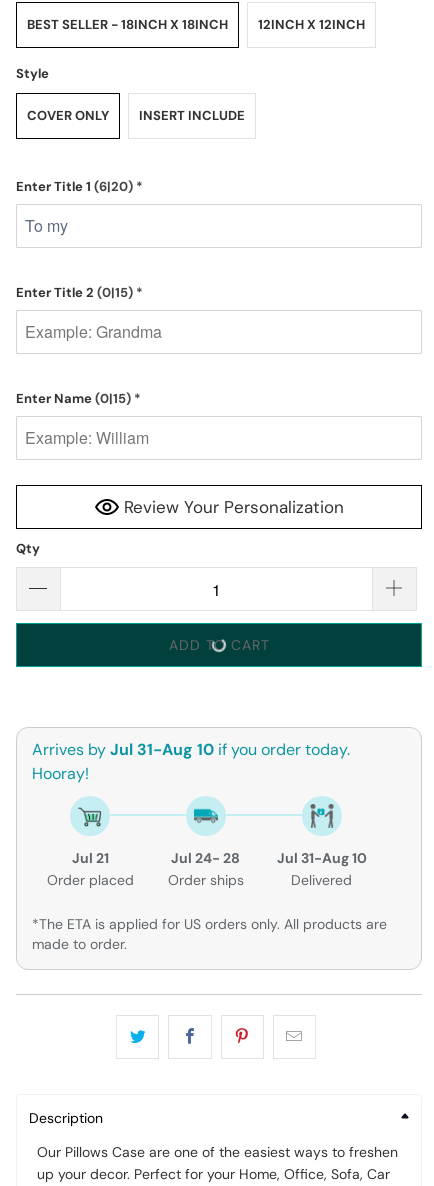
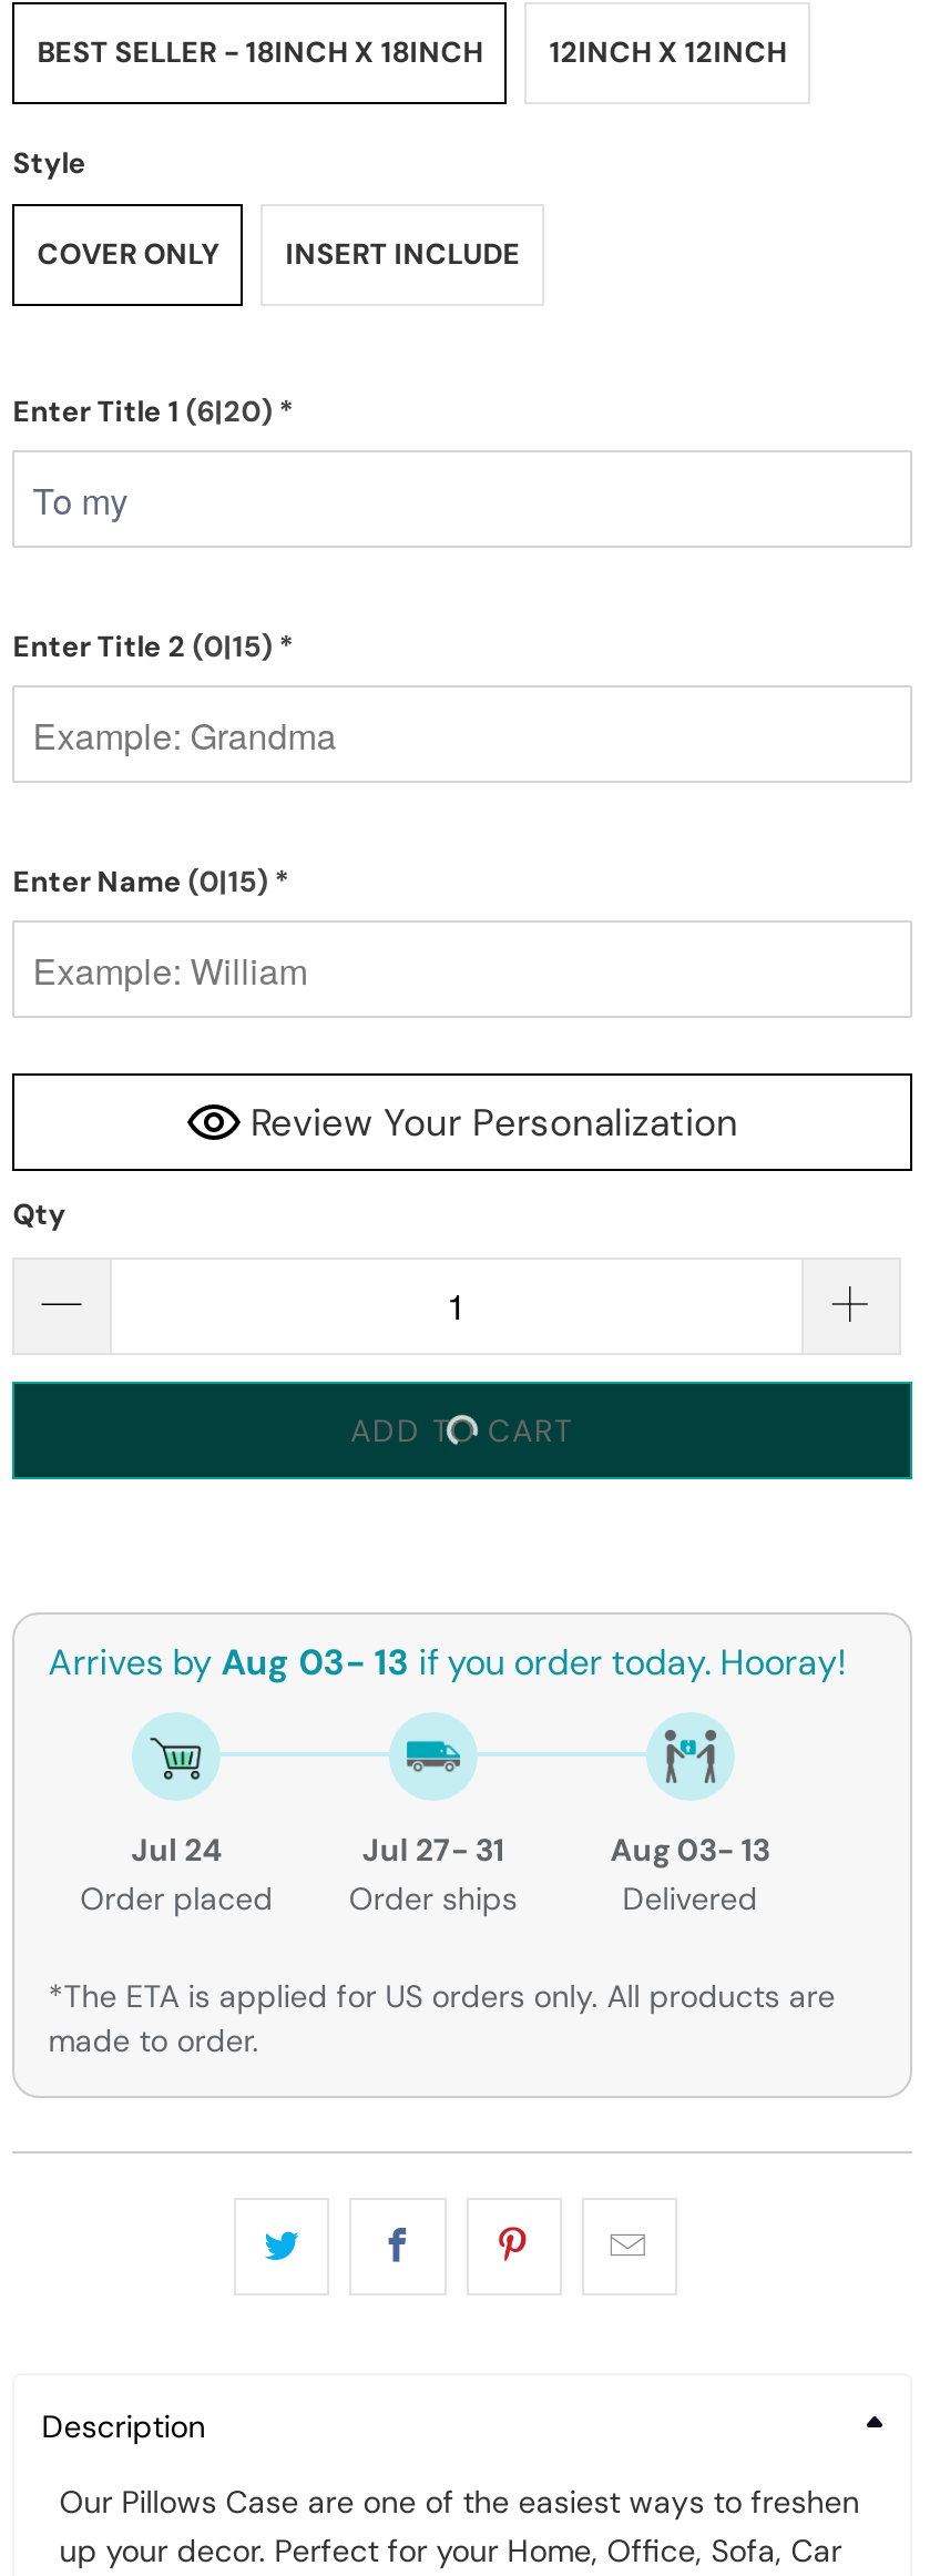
[32,739,350,784] Arrives by Jul 31-Aug 10 if you order today. | Hooray! -> [48,1638,846,1685] Arrives by Aug 03- 13 if you order today. Hooray!
[72,849,109,867] Jul 21 -> [131,1829,222,1869] Jul 24
[171,849,240,867] Jul 24- 28 -> [362,1829,504,1869] Jul 27- 31
[277,849,367,867] Jul 31-Aug 10 -> [610,1829,770,1869] Aug 03- 13

